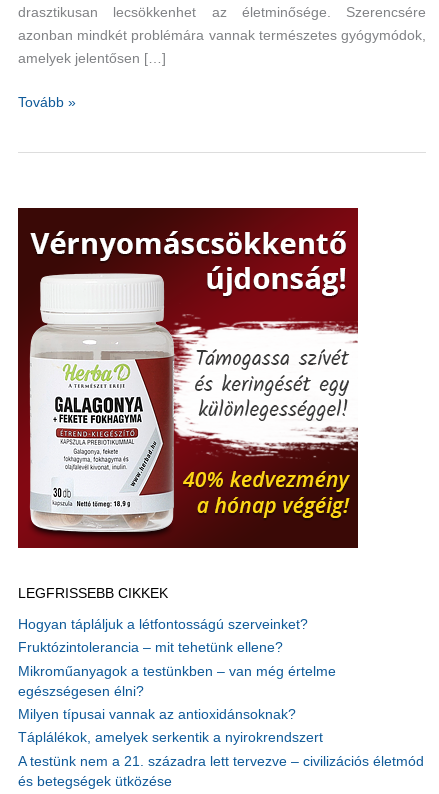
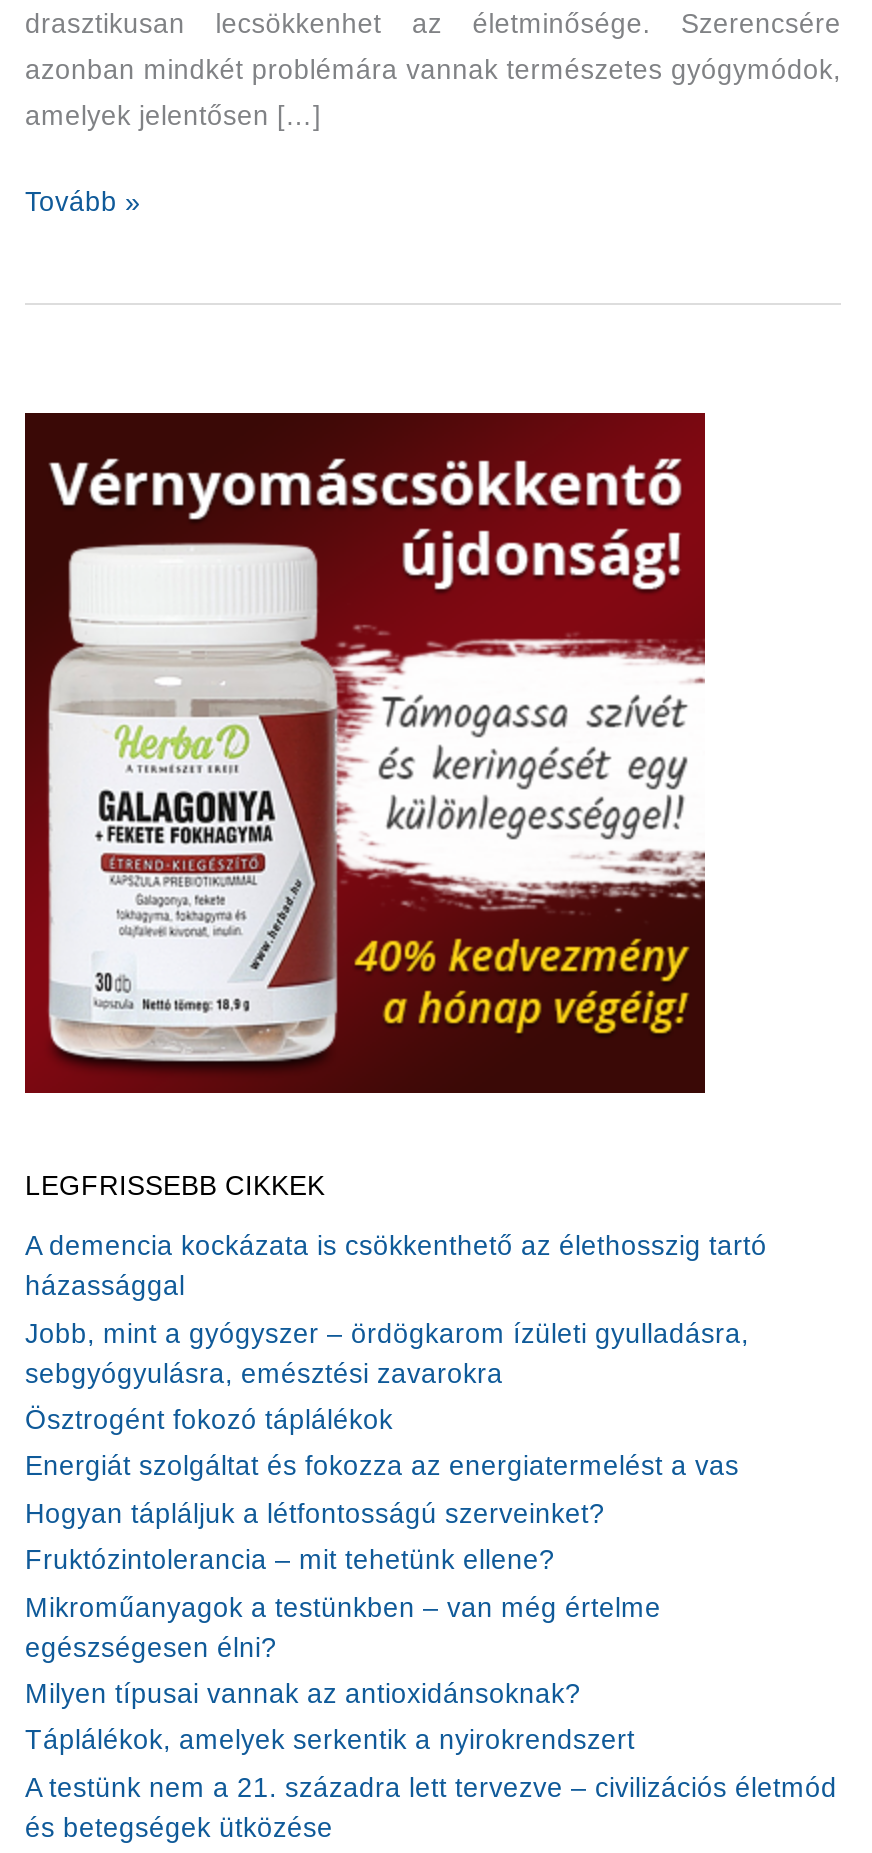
none -> [25,1232,767,1482] A demencia kockázata is csökkenthető az élethosszig tartó | házassággal | Jobb, mint a gyógyszer – ördögkarom ízületi gyulladásra, | sebgyógyulásra, emésztési zavarokra | Ösztrogént fokozó táplálékok | Energiát szolgáltat és fokozza az energiatermelést a vas

